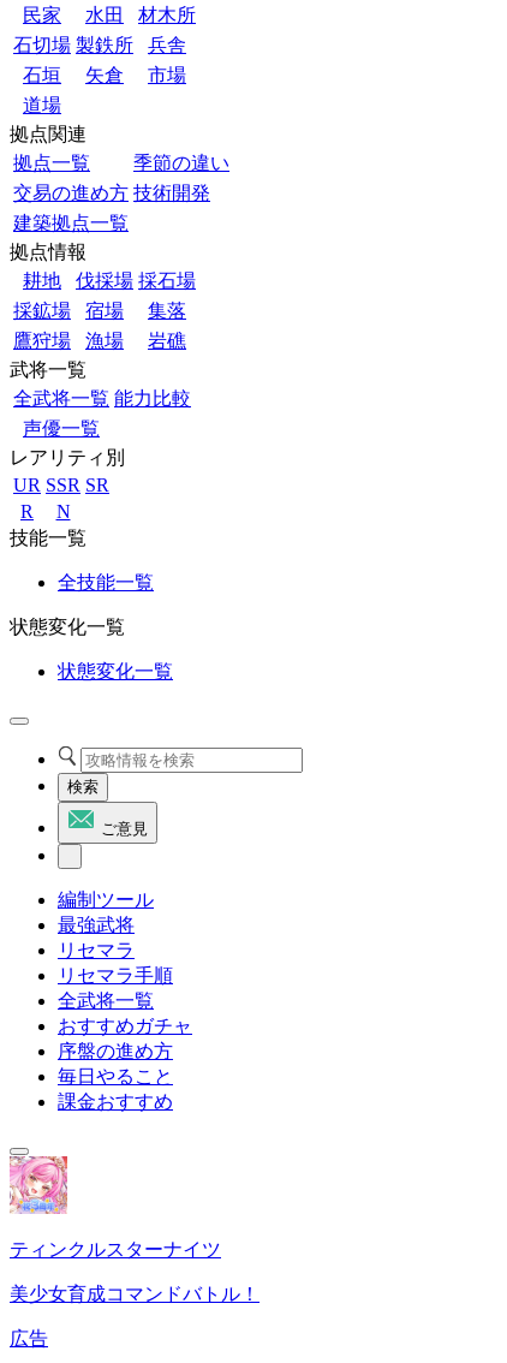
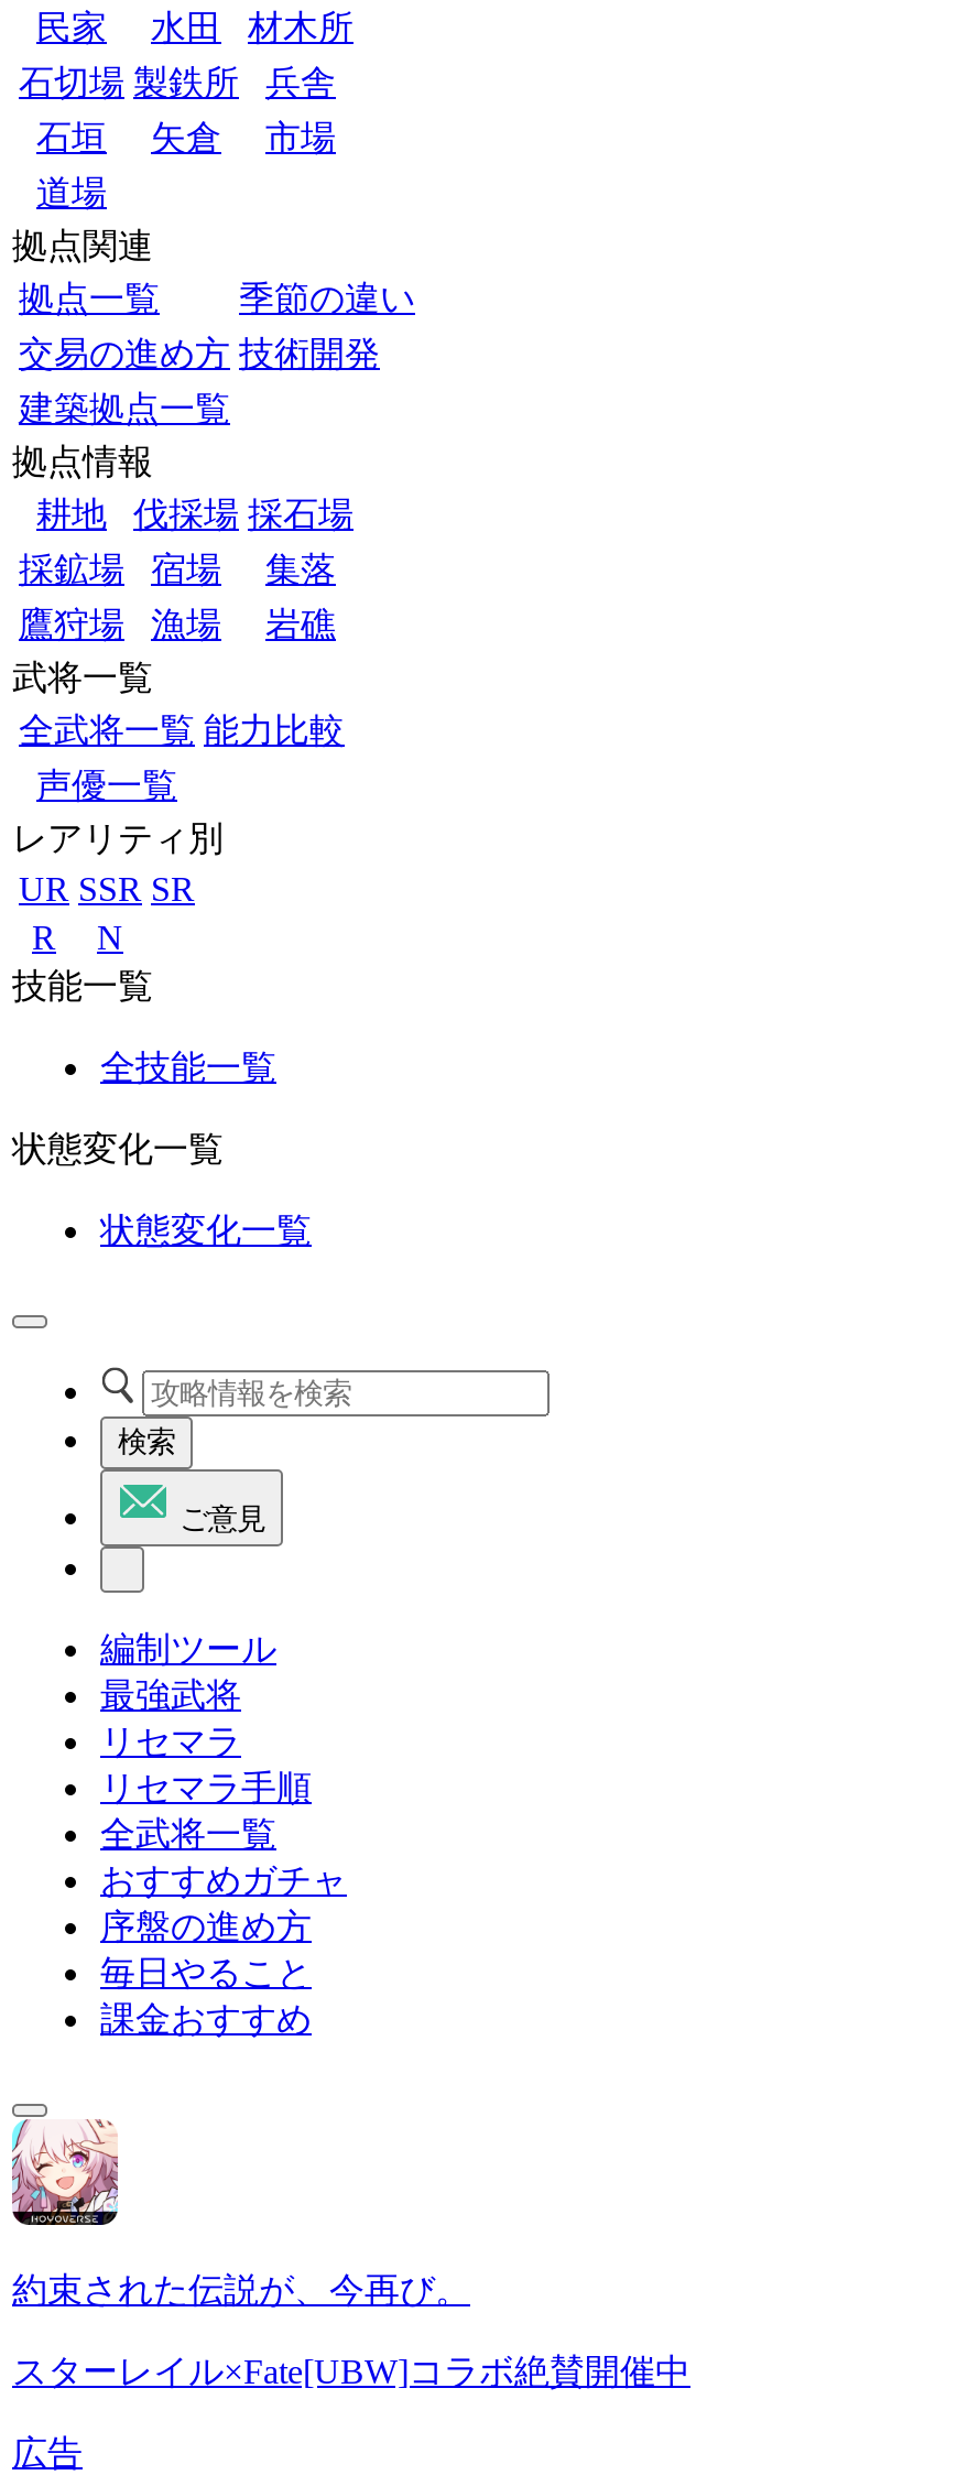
[8,1155,221,1260] [image] | ティンクルスターナイツ -> [10,2117,470,2309] [image] | 約束された伝説が、今再び。
[10,1284,260,1304] 美少女育成コマンドバトル！ -> [12,2353,690,2390] スターレイル×Fate[UBW]コラボ絶賛開催中

